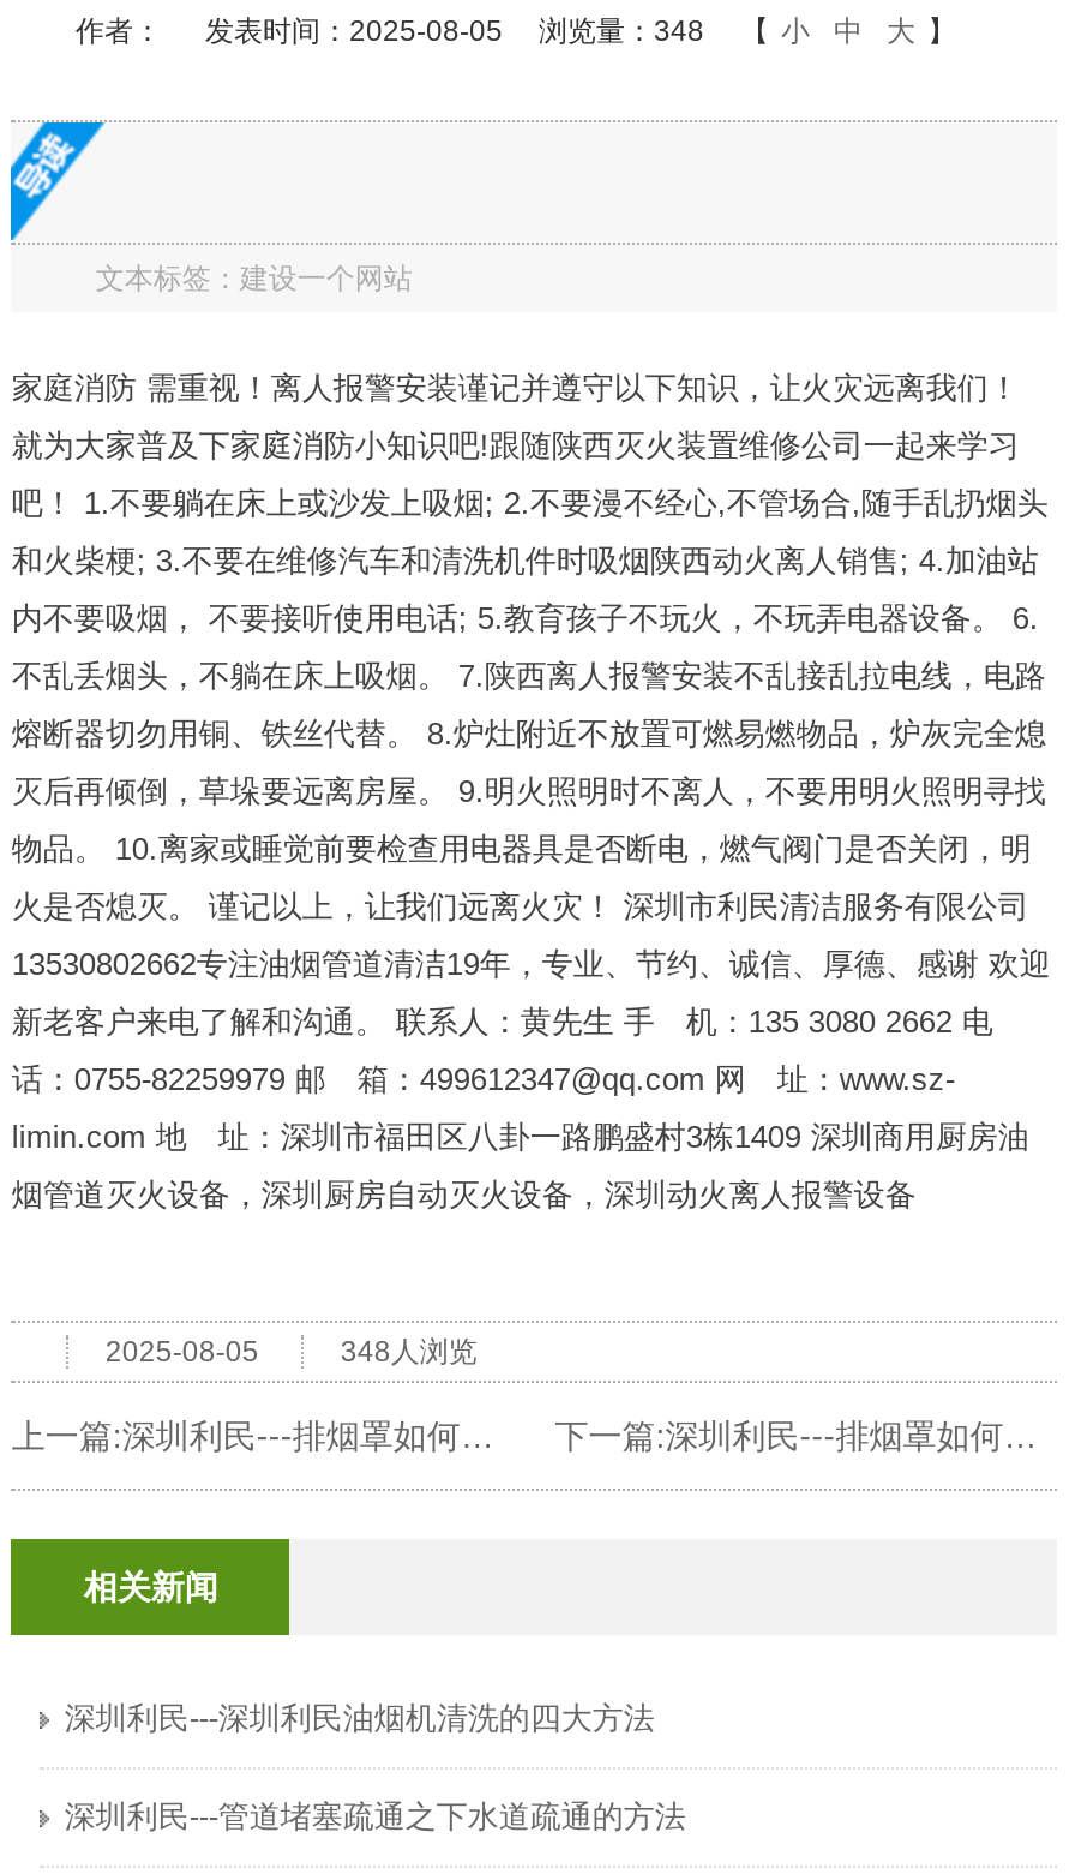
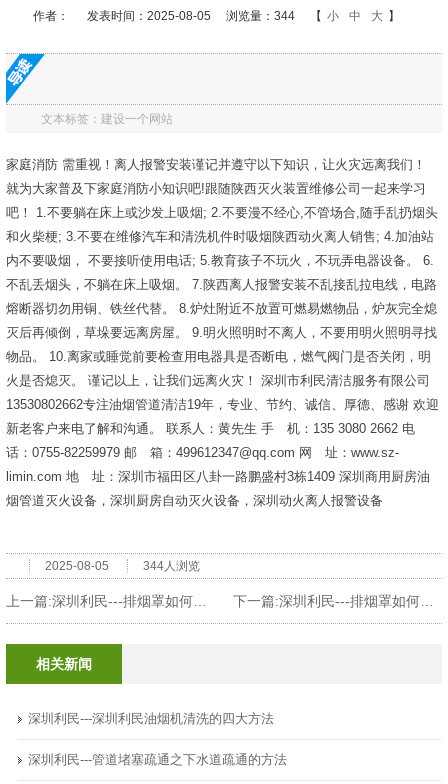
[76,15,956,49] 作者： 发表时间：2025-08-05 浏览量：348 【 小 中 大 】 -> [33,9,400,23] 作者： 发表时间：2025-08-05 浏览量：344 【 小 中 大 】
[340,1336,477,1369] 348人浏览 -> [143,559,200,573] 344人浏览

